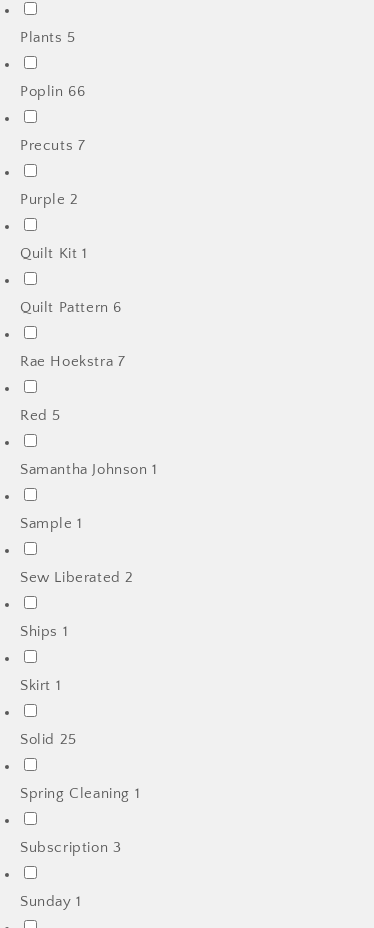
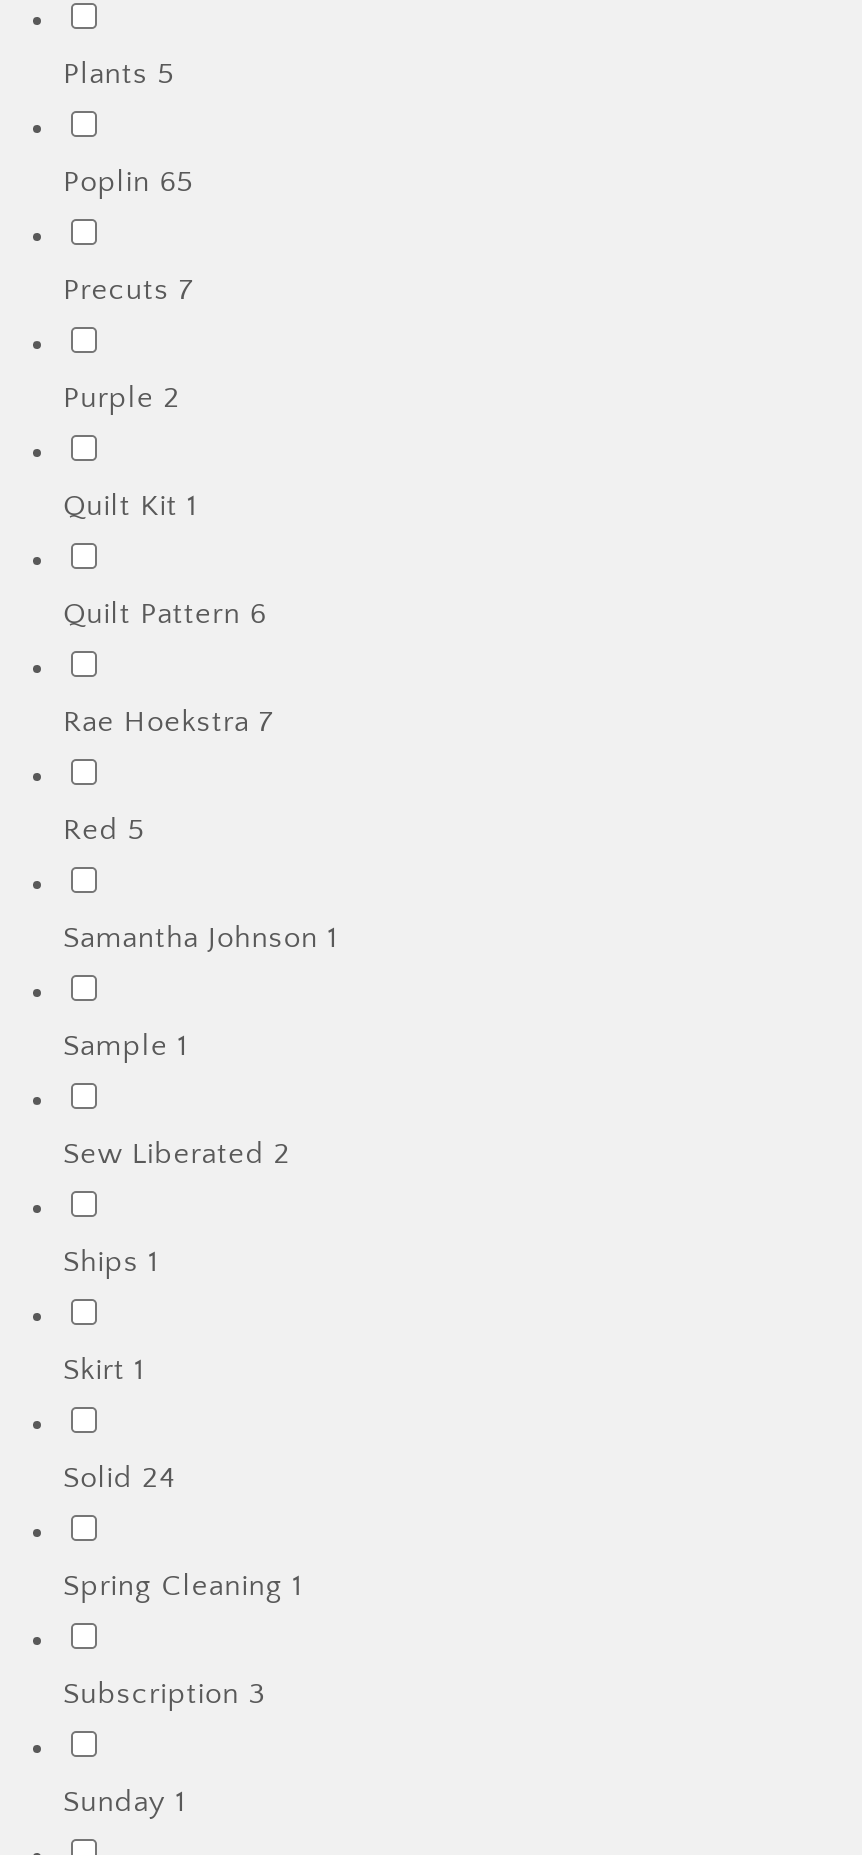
[20,83,85,100] Poplin 66 -> [63,164,194,198] Poplin 65
[20,731,77,748] Solid 25 -> [63,1460,177,1494] Solid 24

